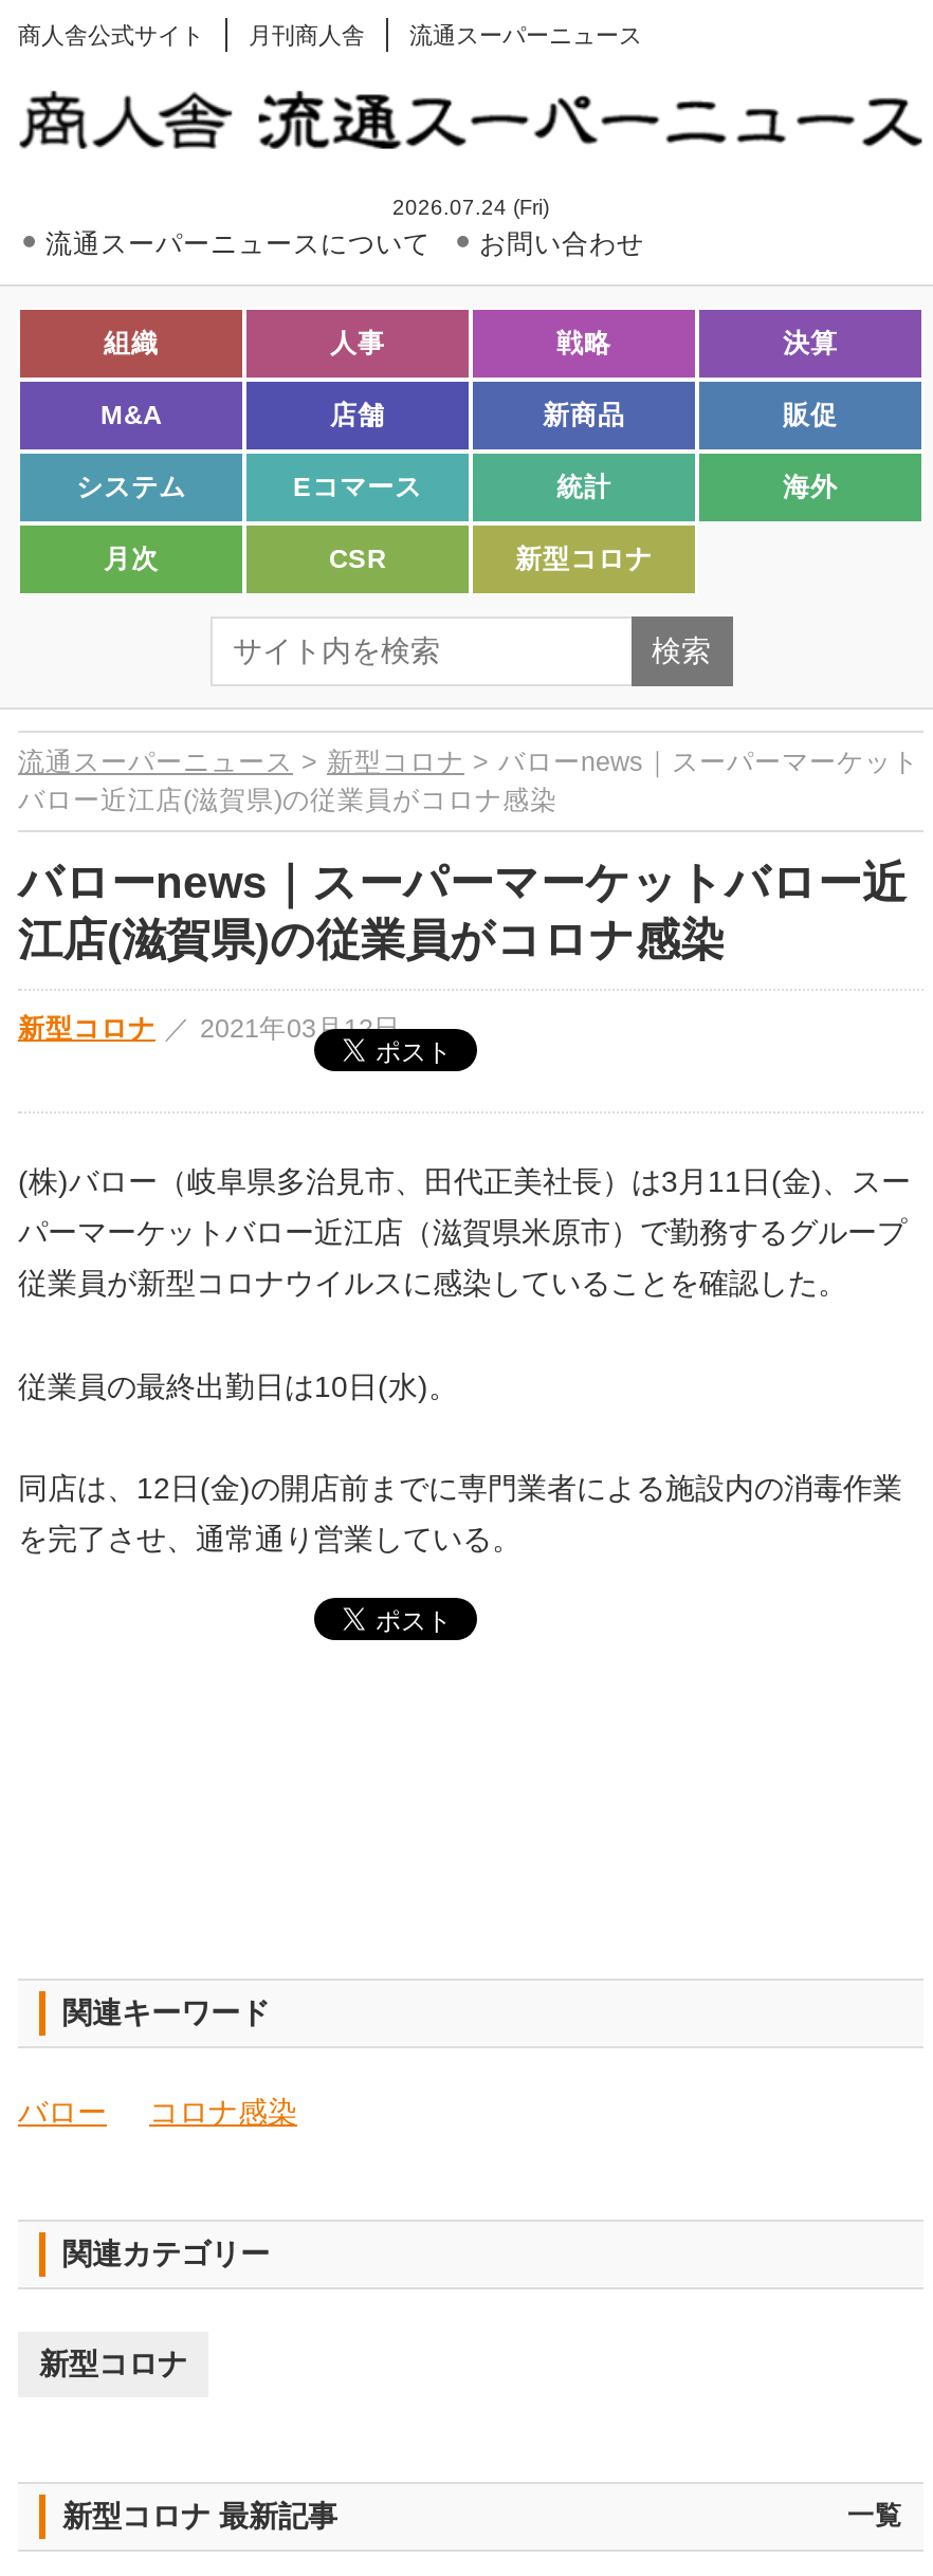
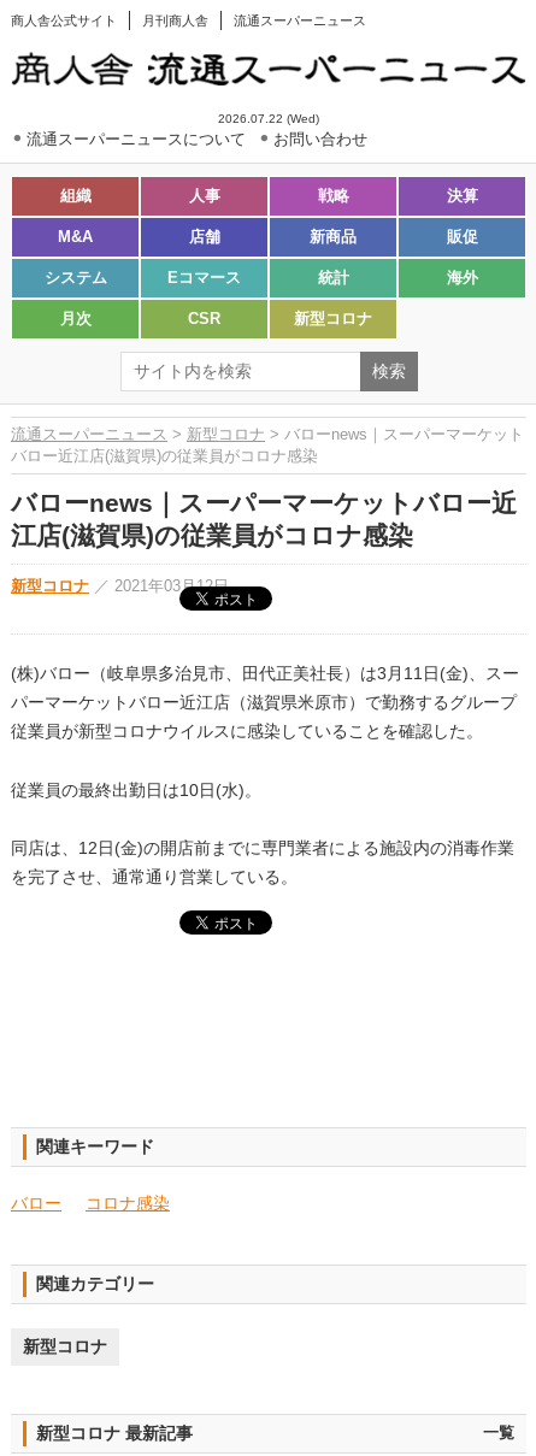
[392,196,549,219] 2026.07.24 (Fri) -> [218,112,319,125] 2026.07.22 (Wed)

